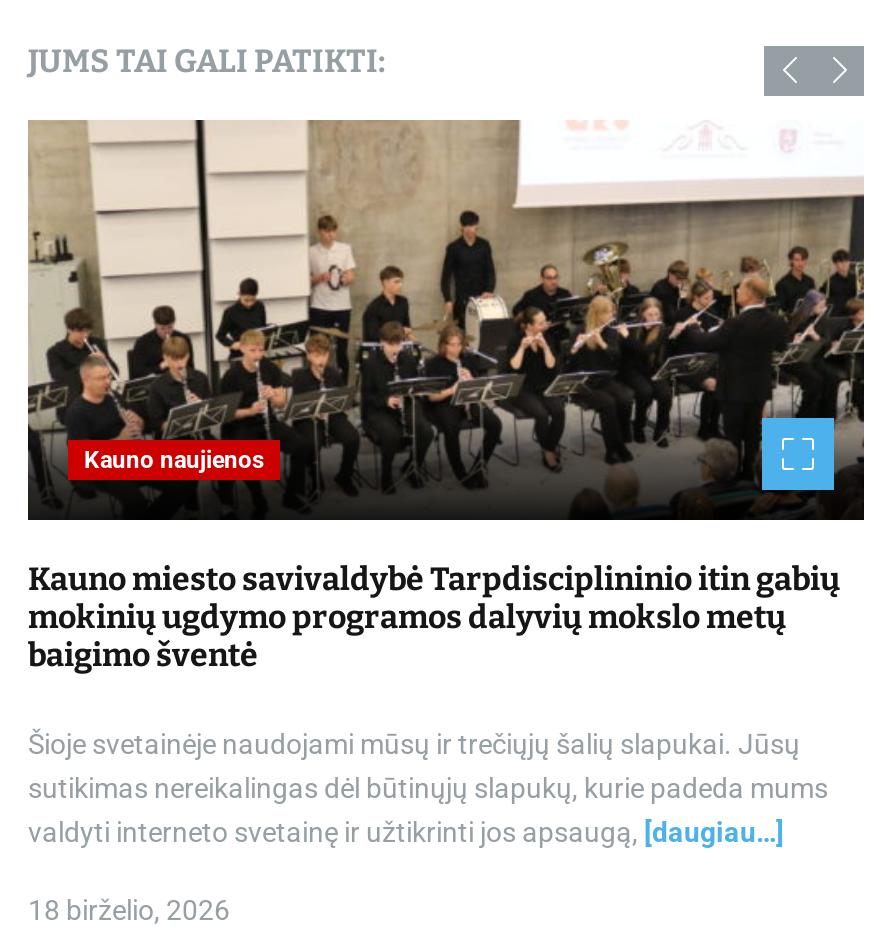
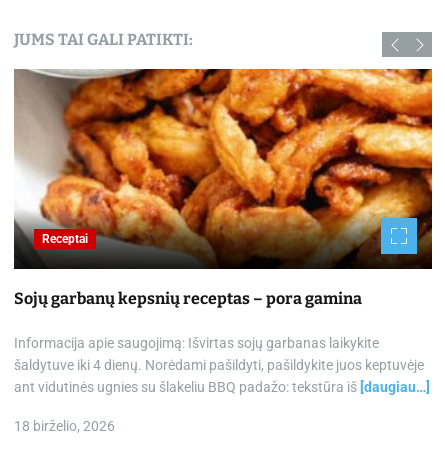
[26,119,866,523] [image] | Kauno naujienos -> [14,68,433,246] [image] | Receptai
[28,559,840,673] Kauno miesto savivaldybė Tarpdisciplininio itin gabių | mokinių ugdymo programos dalyvių mokslo metų | baigimo šventė -> [14,289,362,308] Sojų garbanų kepsnių receptas – pora gamina
[28,727,828,847] Šioje svetainėje naudojami mūsų ir trečiųjų šalių slapukai. Jūsų | sutikimas nereikalingas dėl būtinųjų slapukų, kurie padeda mums | valdyti interneto svetainę ir užtikrinti jos apsaugą, [daugiau…] -> [14,335,430,395] Informacija apie saugojimą: Išvirtas sojų garbanas laikykite | šaldytuve iki 4 dienų. Norėdami pašildyti, pašildykite juos keptuvėje | ant vidutinės ugnies su šlakeliu BBQ padažo: tekstūra iš [daugiau…]

